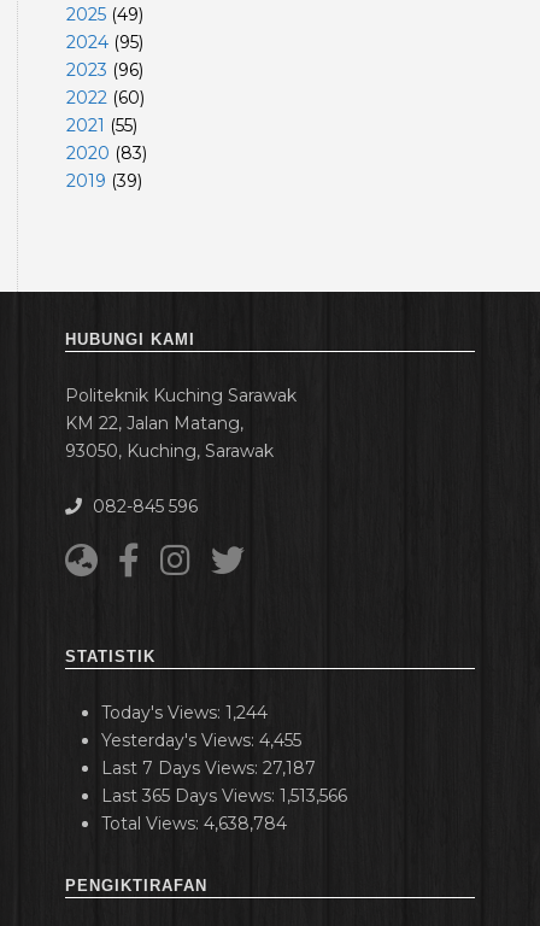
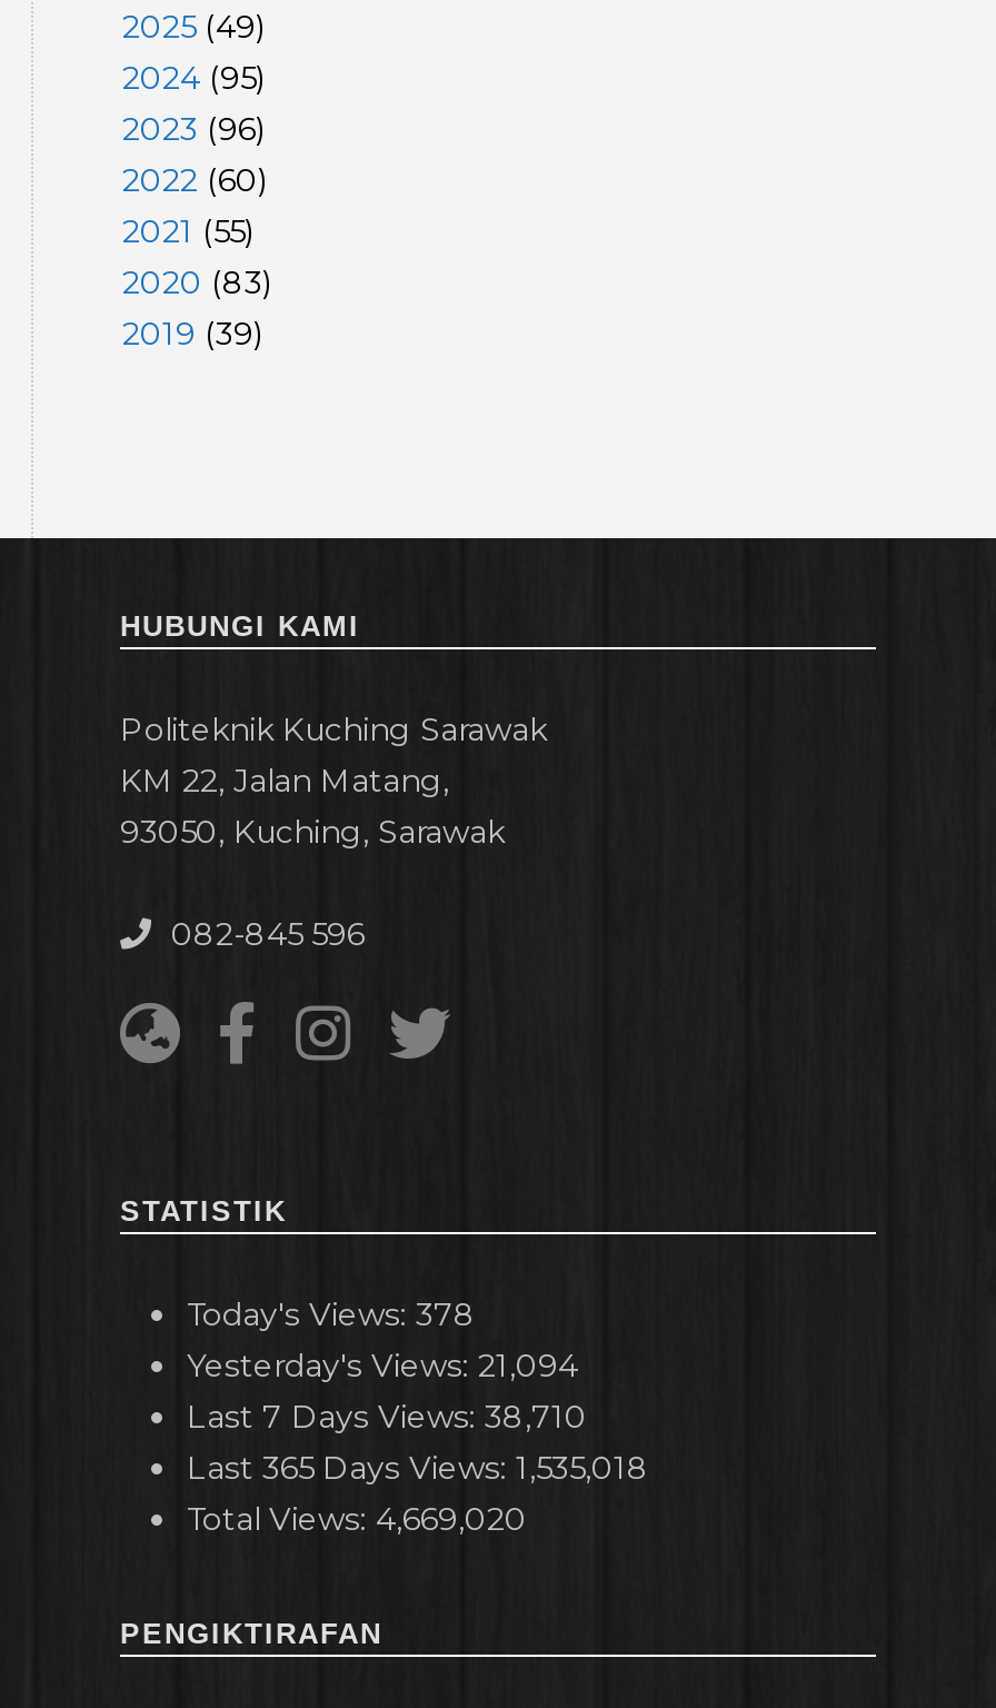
[101,701,268,723] Today's Views: 1,244 -> [187,1294,476,1334] Today's Views: 378
[101,729,301,751] Yesterday's Views: 4,455 -> [187,1345,578,1385] Yesterday's Views: 21,094
[101,757,316,779] Last 7 Days Views: 27,187 -> [187,1396,587,1436] Last 7 Days Views: 38,710
[101,785,347,806] Last 365 Days Views: 1,513,566 -> [187,1447,649,1487] Last 365 Days Views: 1,535,018
[101,812,287,834] Total Views: 4,638,784 -> [187,1499,527,1539] Total Views: 4,669,020

